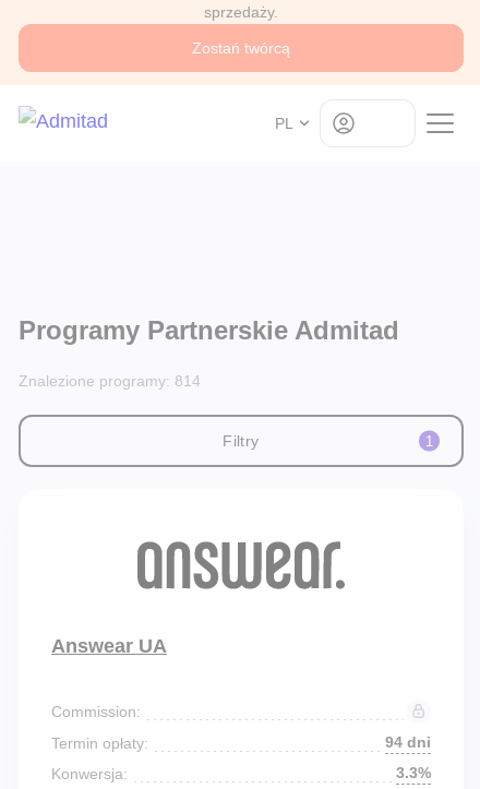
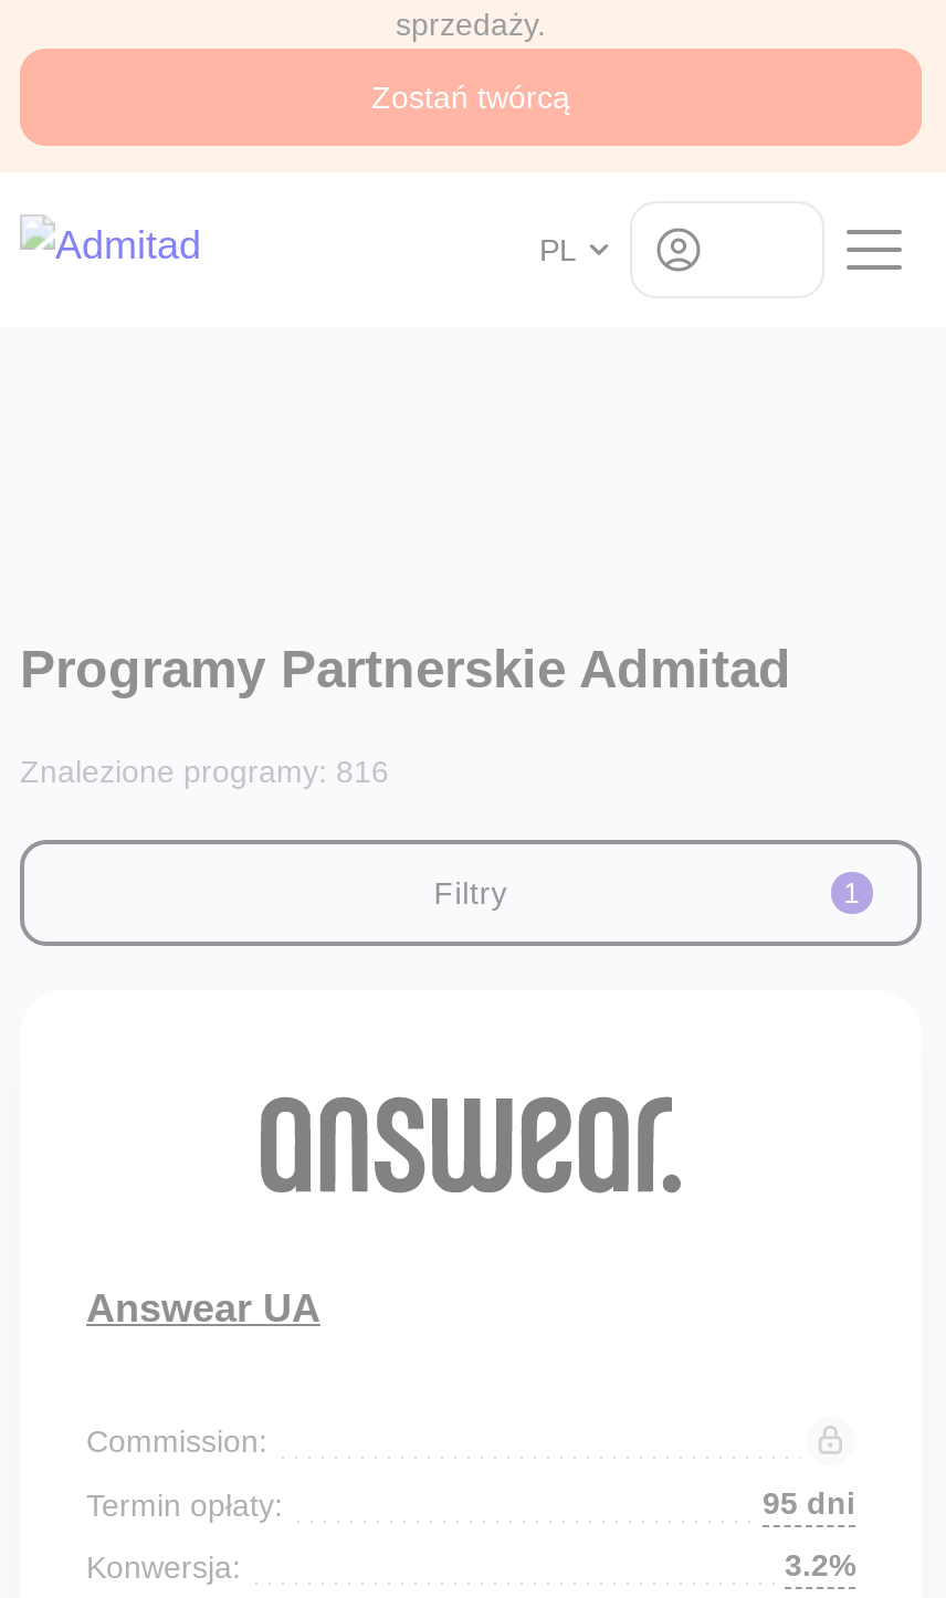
[19,372,201,390] Znalezione programy: 814 -> [20,754,389,789] Znalezione programy: 816
[385,733,431,751] 94 dni -> [763,1485,855,1521] 95 dni
[396,764,431,781] 3.3% -> [785,1547,855,1583] 3.2%

